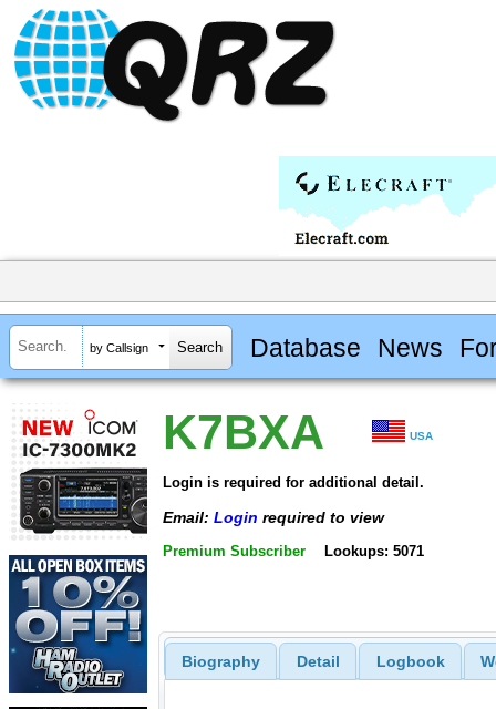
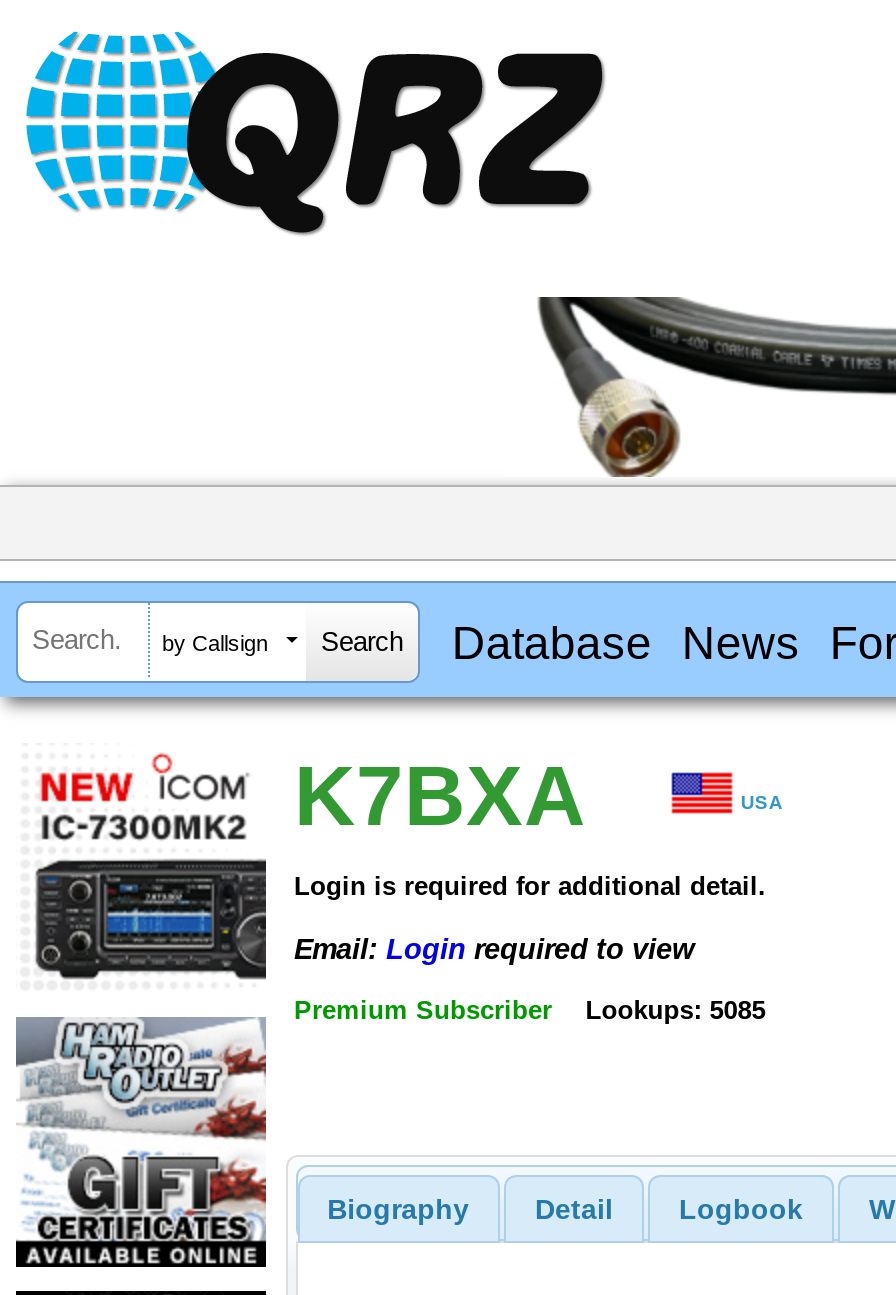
[279,156,493,256] [image] -> [506,295,890,479] [image]
[8,542,424,695] [image] | Premium Subscriber Lookups: 5071 -> [14,994,766,1269] [image] | Premium Subscriber Lookups: 5085

